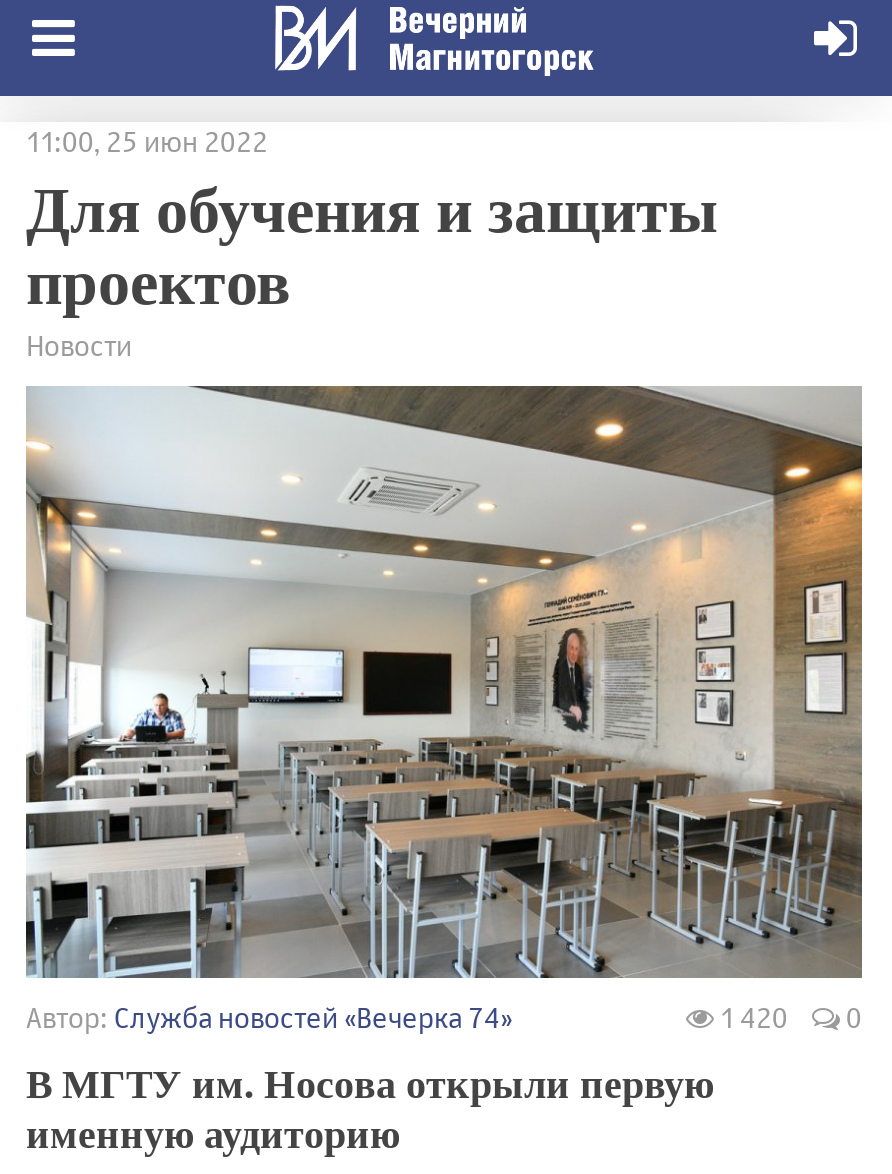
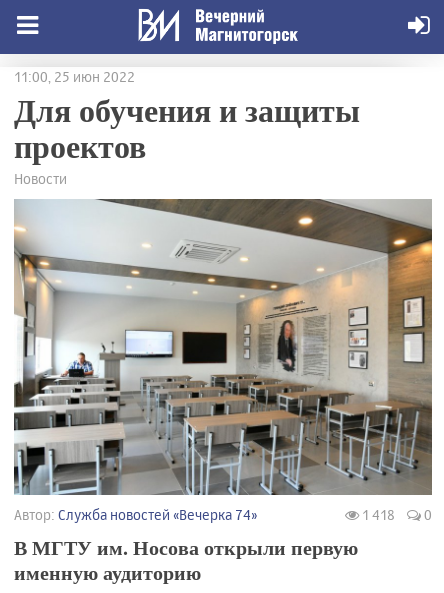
[714,1000,862,1034] 1 420 0 -> [359,506,432,523] 1 418 0

